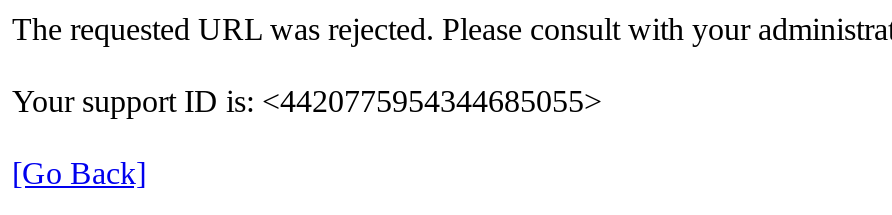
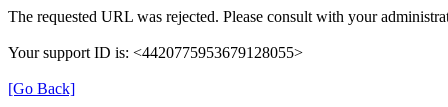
[12,84,602,118] Your support ID is: <4420775954344685055> -> [8,44,303,61] Your support ID is: <4420775953679128055>

